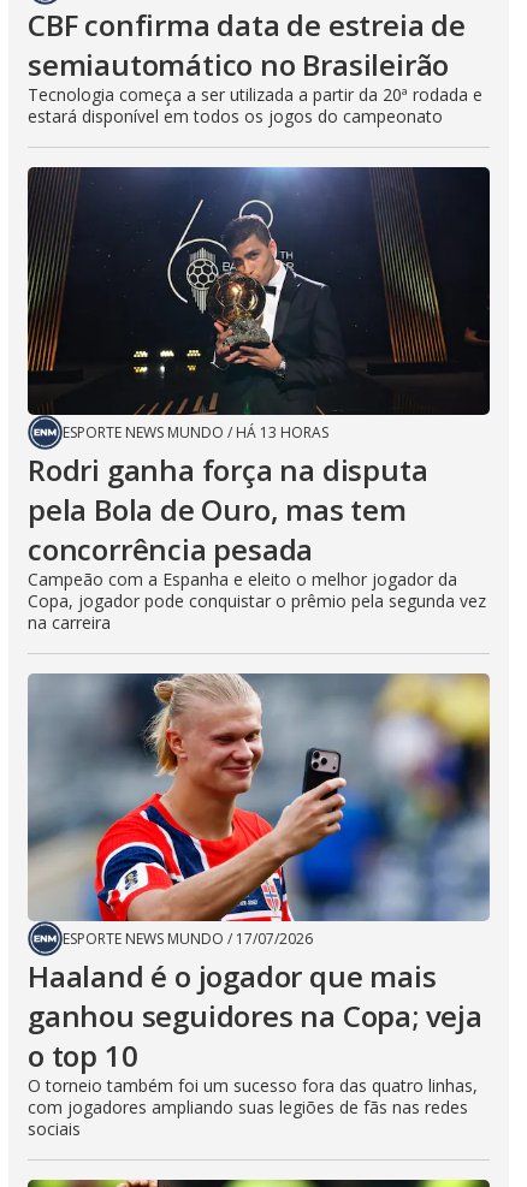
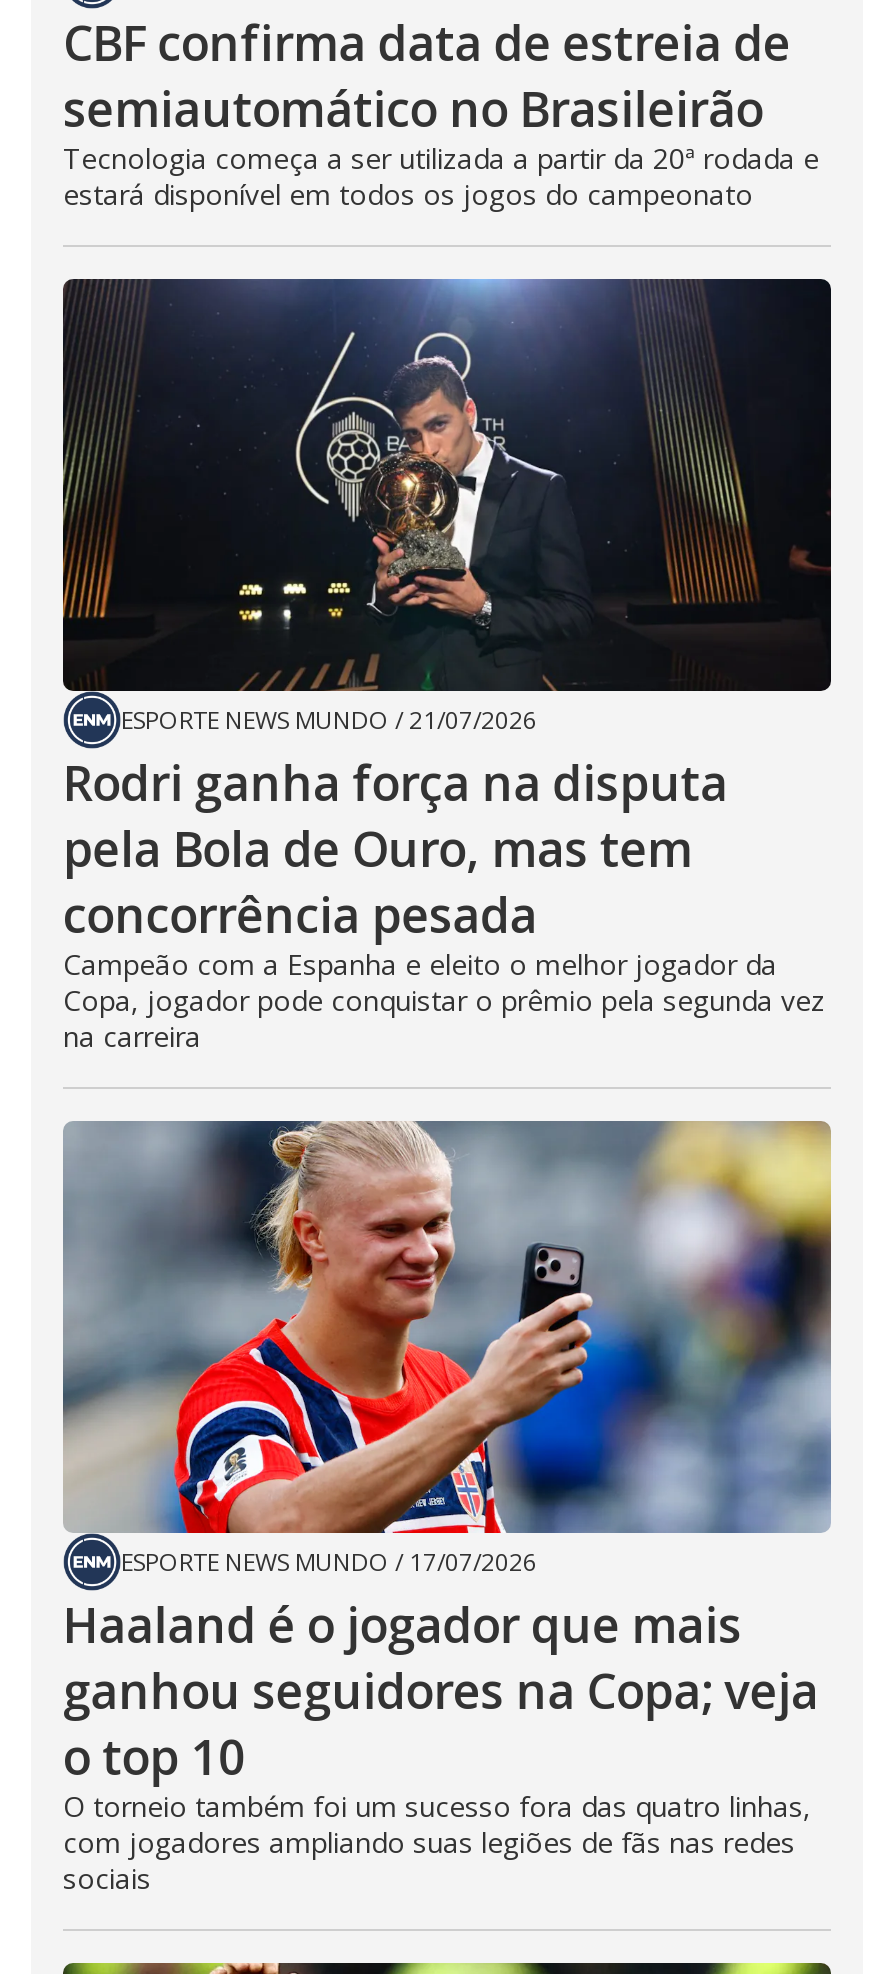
[63,423,328,443] ESPORTE NEWS MUNDO / HÁ 13 HORAS -> [121,703,537,737] ESPORTE NEWS MUNDO / 21/07/2026

